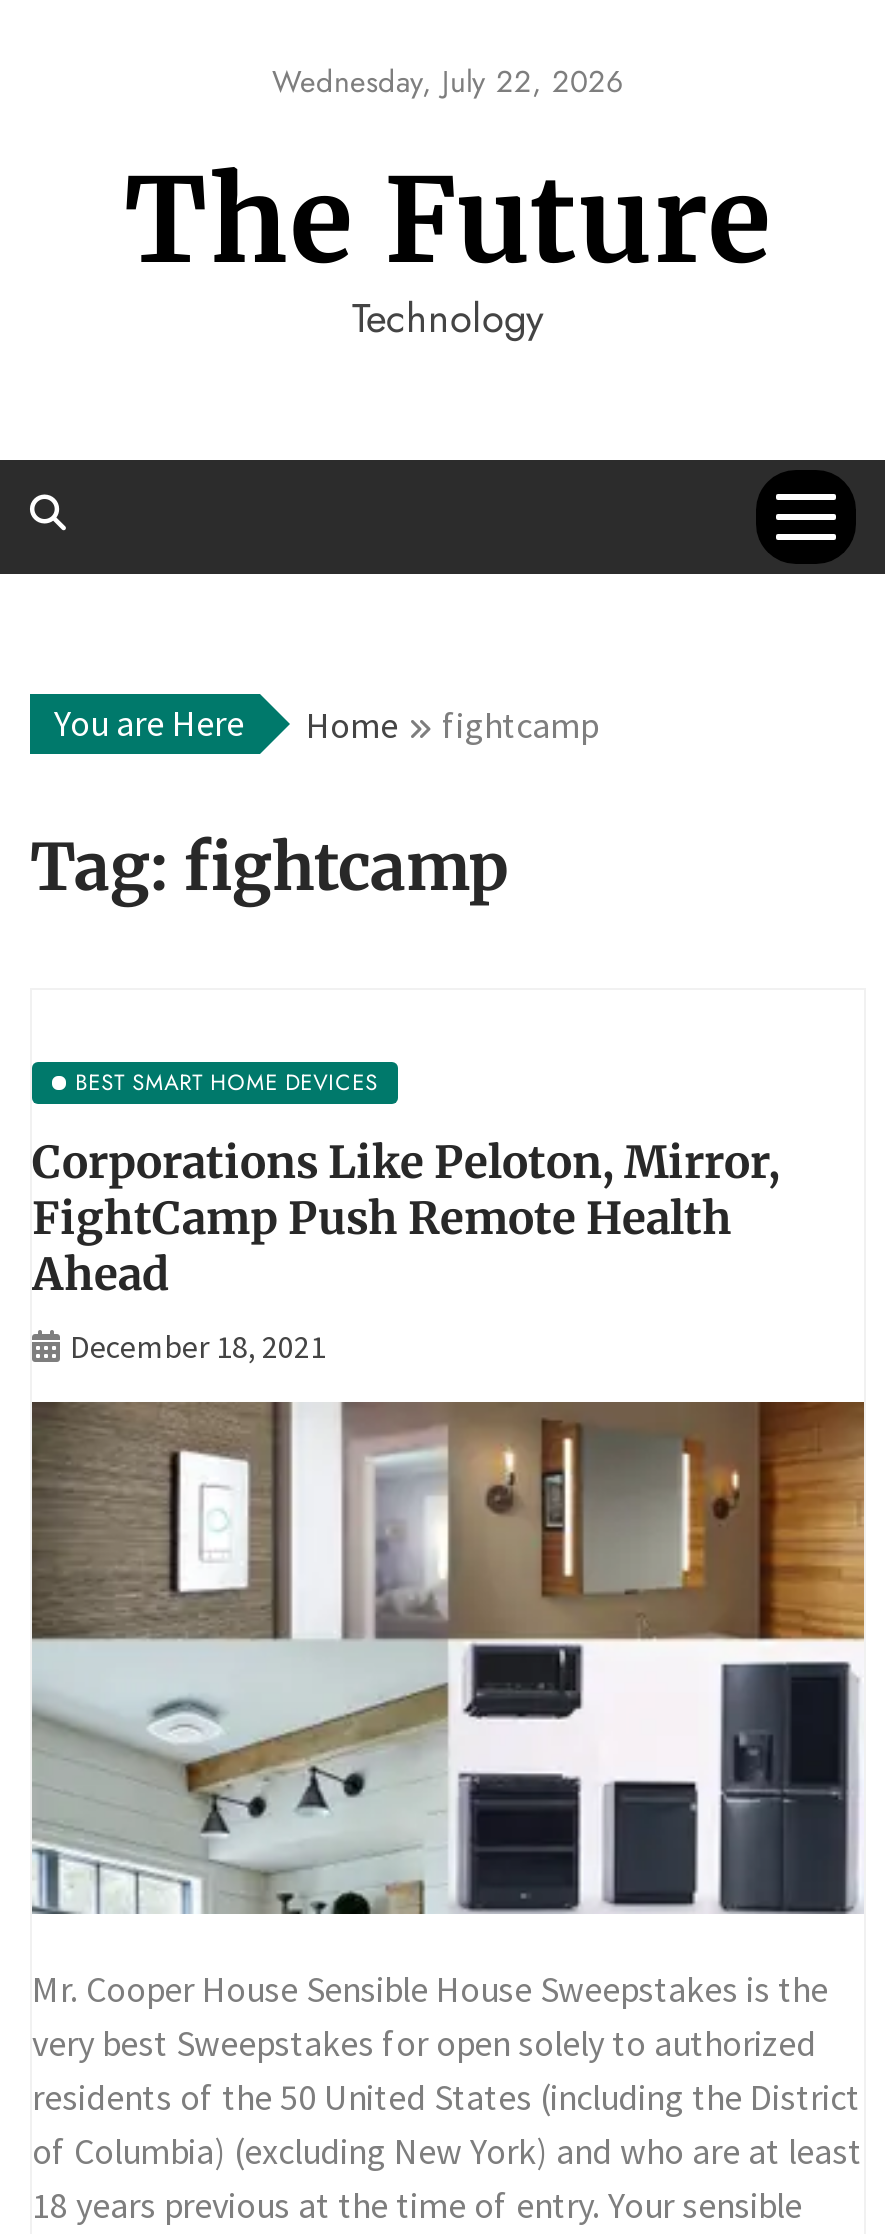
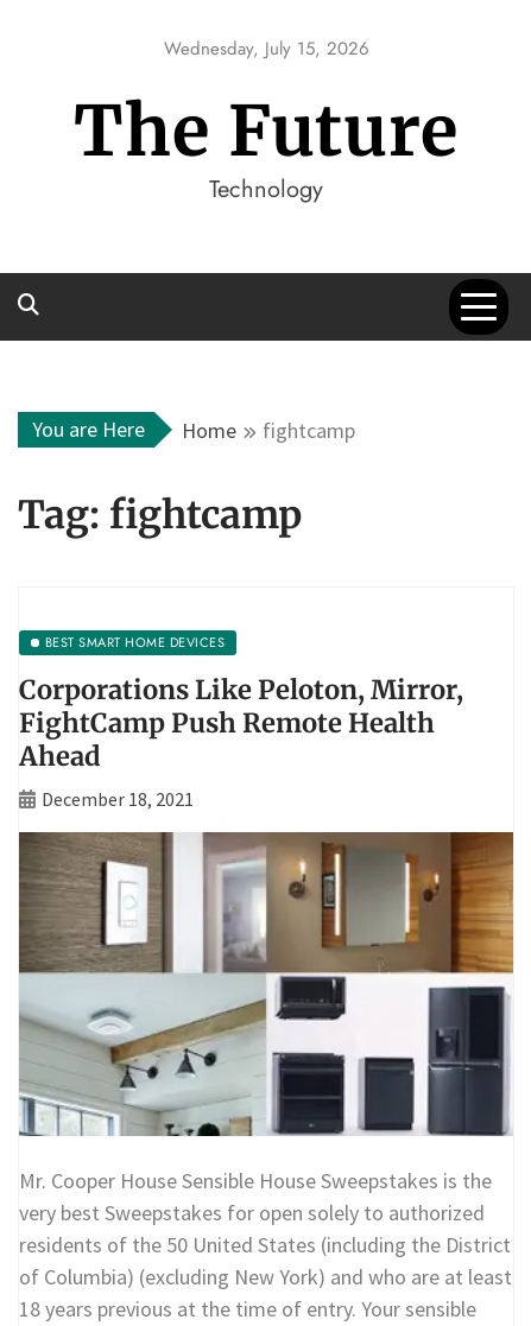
[272,60,624,104] Wednesday, July 22, 2026 -> [163,36,369,62] Wednesday, July 15, 2026

